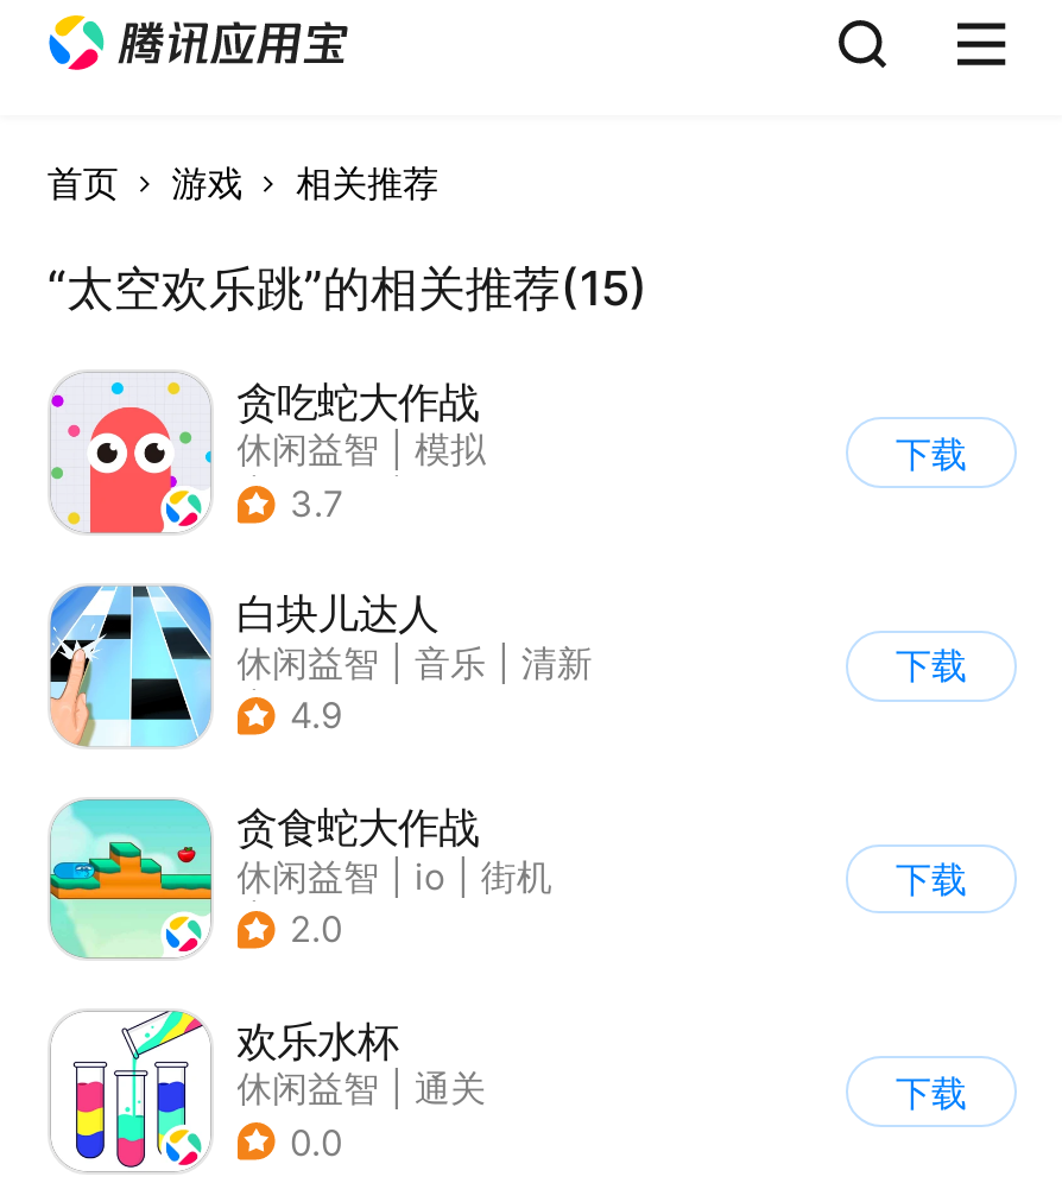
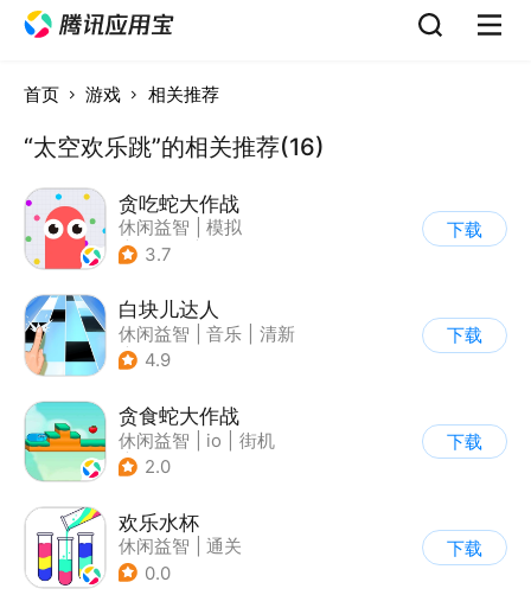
[47,259,648,316] “太空欢乐跳”的相关推荐(15) -> [24,132,325,161] “太空欢乐跳”的相关推荐(16)

